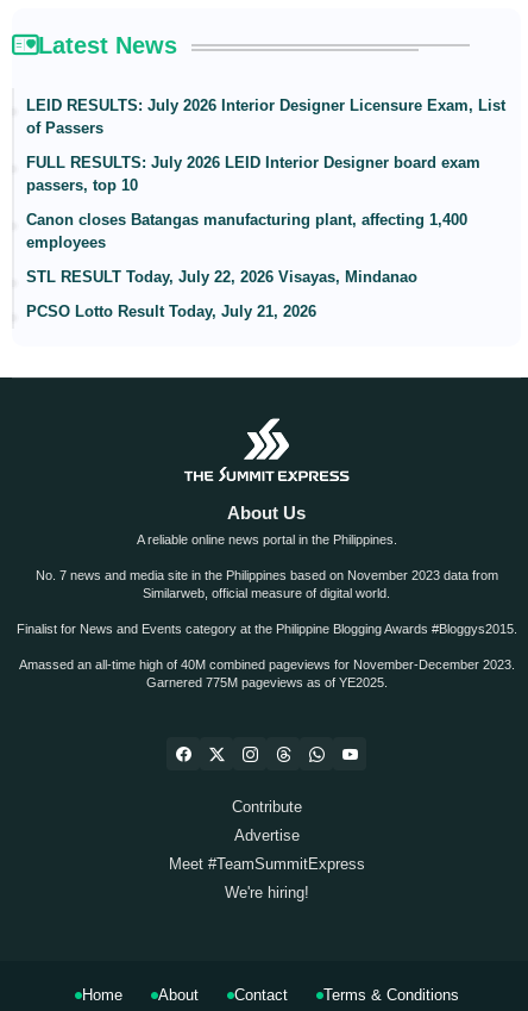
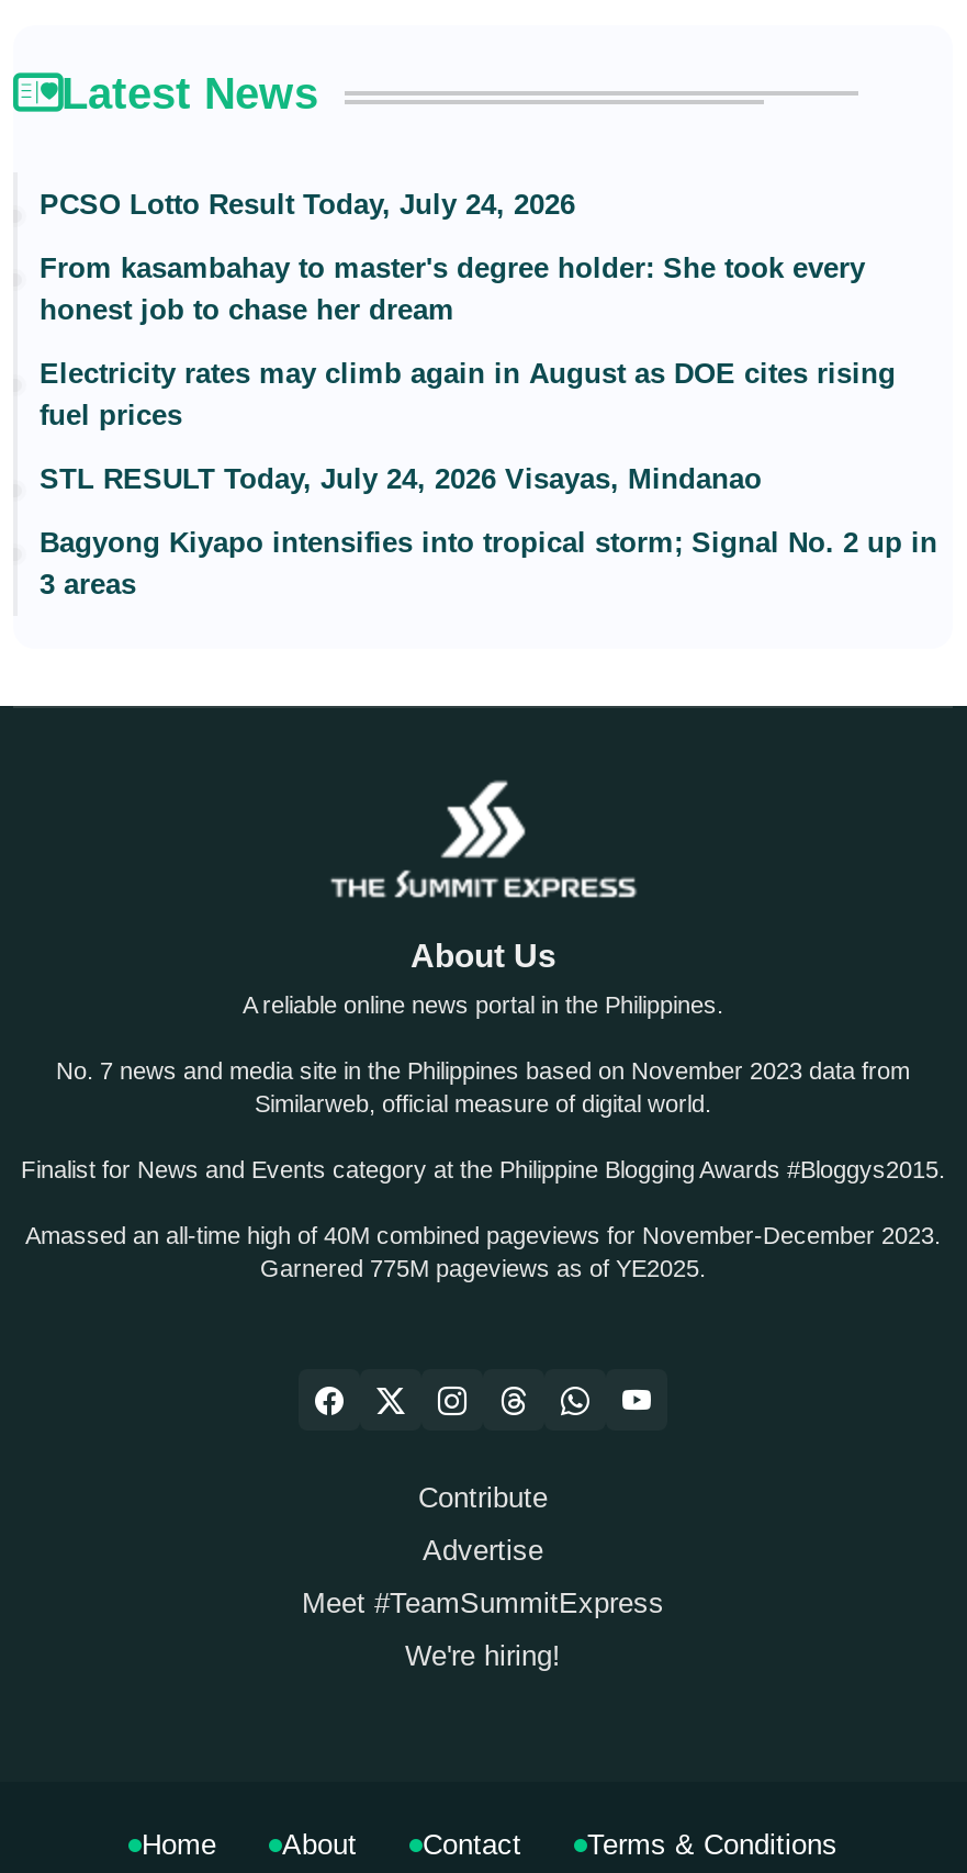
[26,97,505,138] LEID RESULTS: July 2026 Interior Designer Licensure Exam, List | of Passers -> [40,189,575,222] PCSO Lotto Result Today, July 24, 2026
[26,154,480,195] FULL RESULTS: July 2026 LEID Interior Designer board exam | passers, top 10 -> [40,253,865,327] From kasambahay to master's degree holder: She took every | honest job to chase her dream
[26,211,467,252] Canon closes Batangas manufacturing plant, affecting 1,400 | employees -> [40,358,896,433] Electricity rates may climb again in August as DOE cites rising | fuel prices
[26,269,417,286] STL RESULT Today, July 22, 2026 Visayas, Mindanao -> [40,463,762,496] STL RESULT Today, July 24, 2026 Visayas, Mindanao
[26,303,316,321] PCSO Lotto Result Today, July 21, 2026 -> [40,527,937,602] Bagyong Kiyapo intensifies into tropical storm; Signal No. 2 up in | 3 areas

